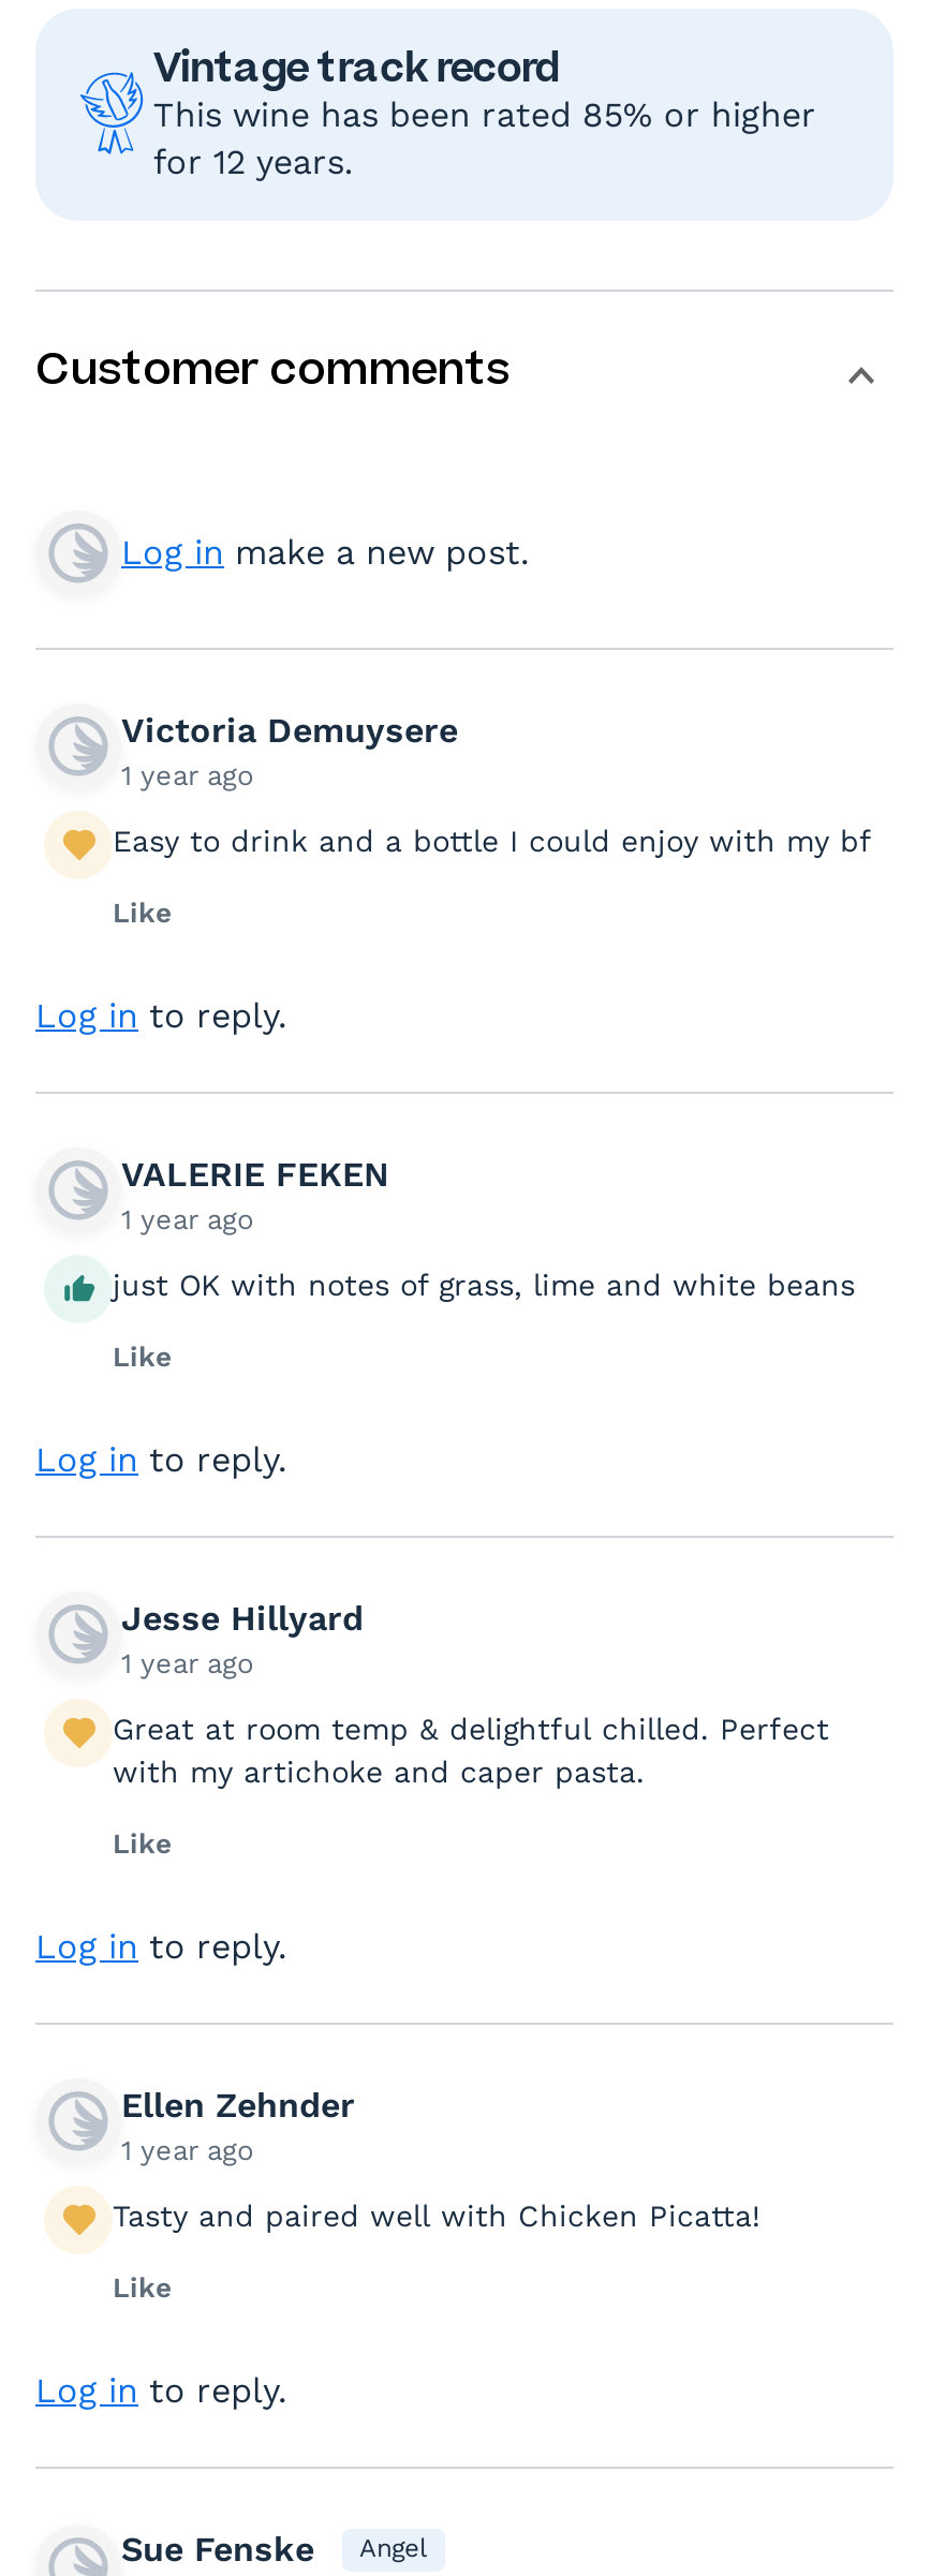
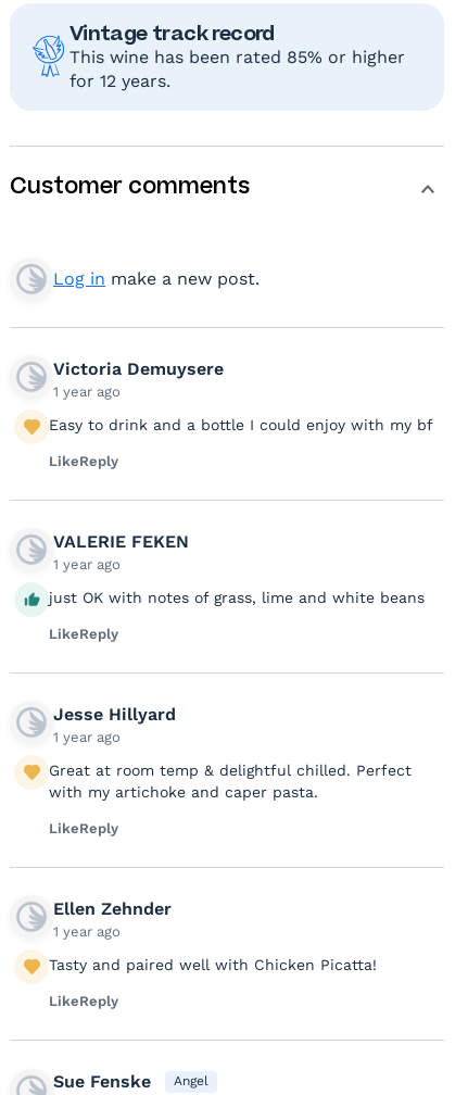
[35,896,286,1036] Like | Log in to reply. -> [49,453,118,469] LikeReply
[35,1340,286,1480] Like | Log in to reply. -> [49,626,118,642] LikeReply
[35,1827,286,1967] Like | Log in to reply. -> [49,820,118,836] LikeReply
[35,2271,286,2411] Like | Log in to reply. -> [49,993,118,1009] LikeReply

